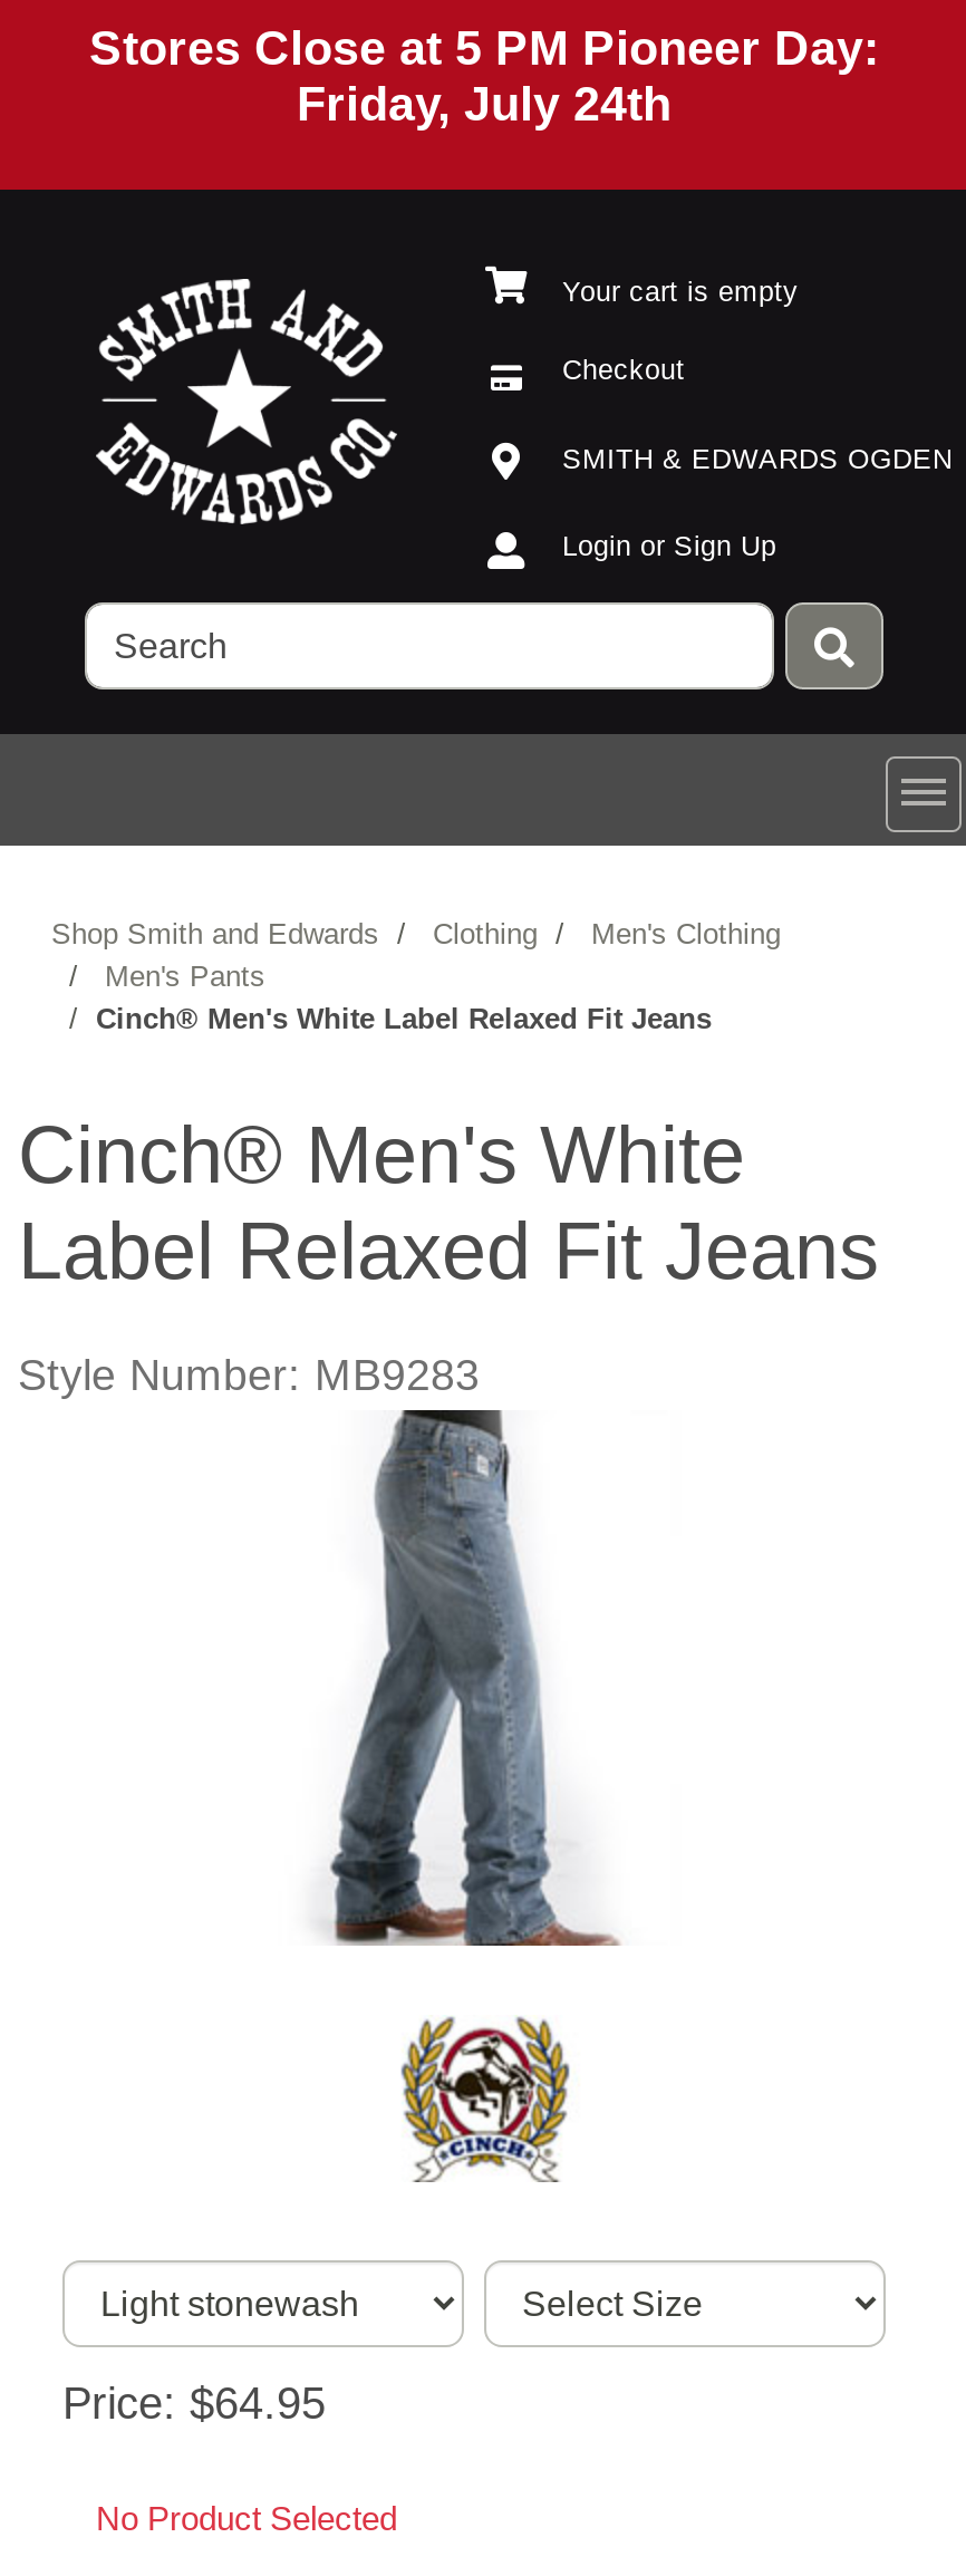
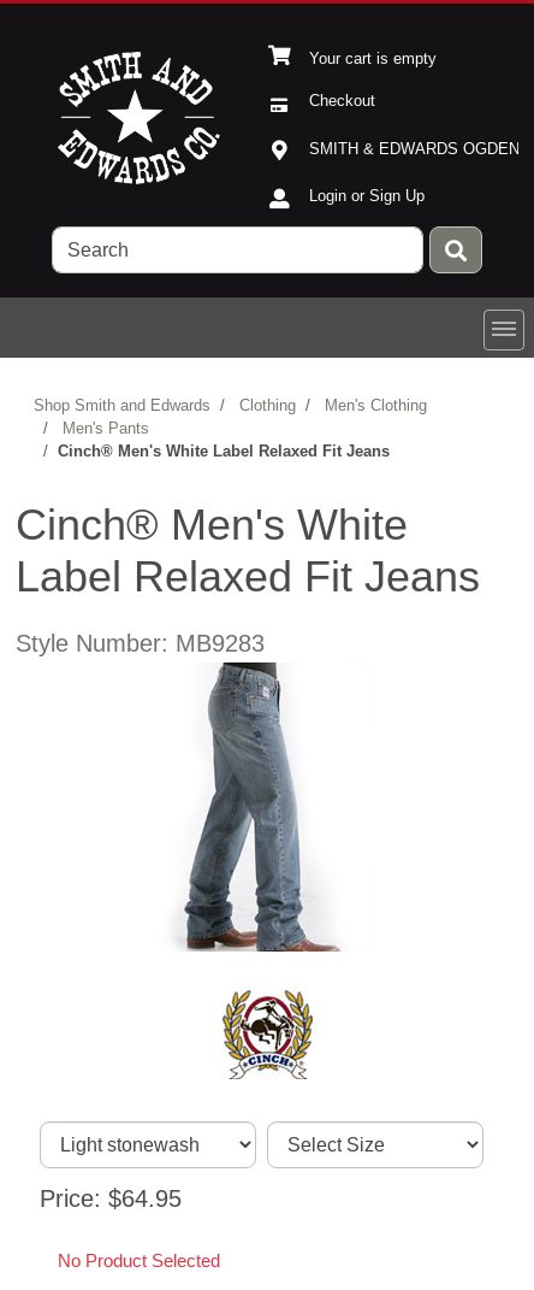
[89,20,879,132] Stores Close at 5 PM Pioneer Day: | Friday, July 24th -> none

